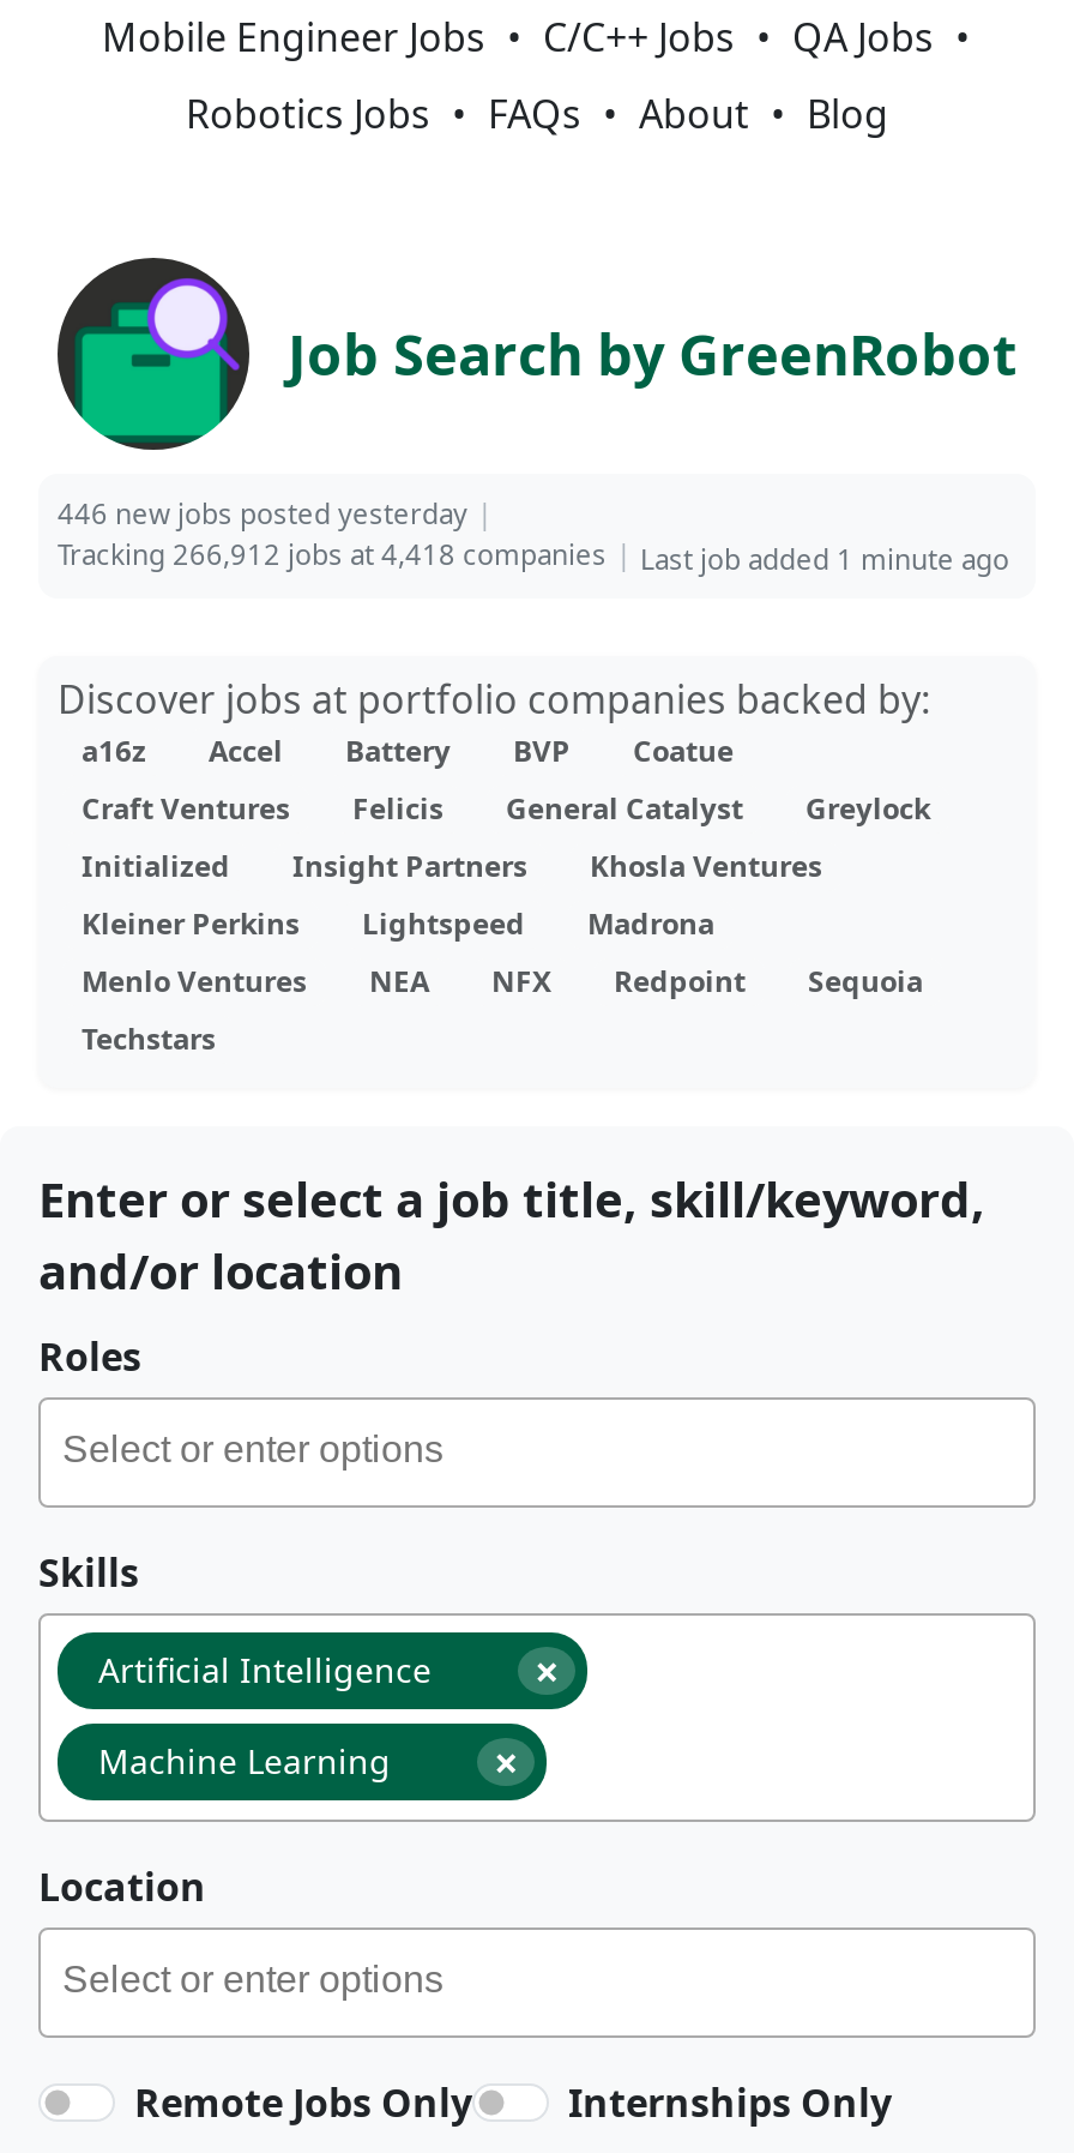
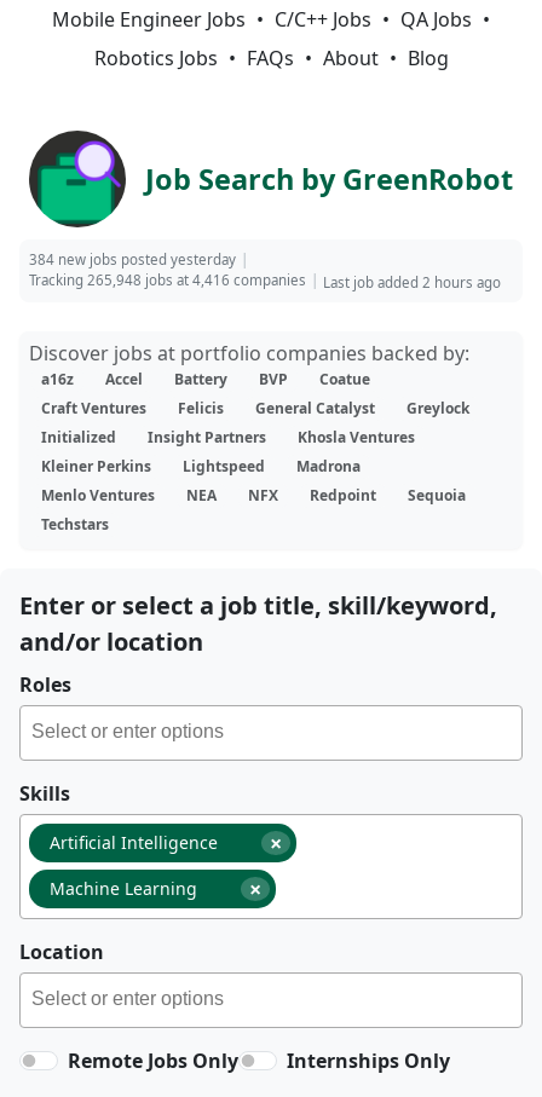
[58,495,467,531] 446 new jobs posted yesterday -> [29,250,236,269] 384 new jobs posted yesterday
[58,536,607,572] Tracking 266,912 jobs at 4,418 companies -> [29,271,306,289] Tracking 265,948 jobs at 4,416 companies
[640,541,1009,577] Last job added 1 minute ago -> [323,273,501,291] Last job added 2 hours ago

